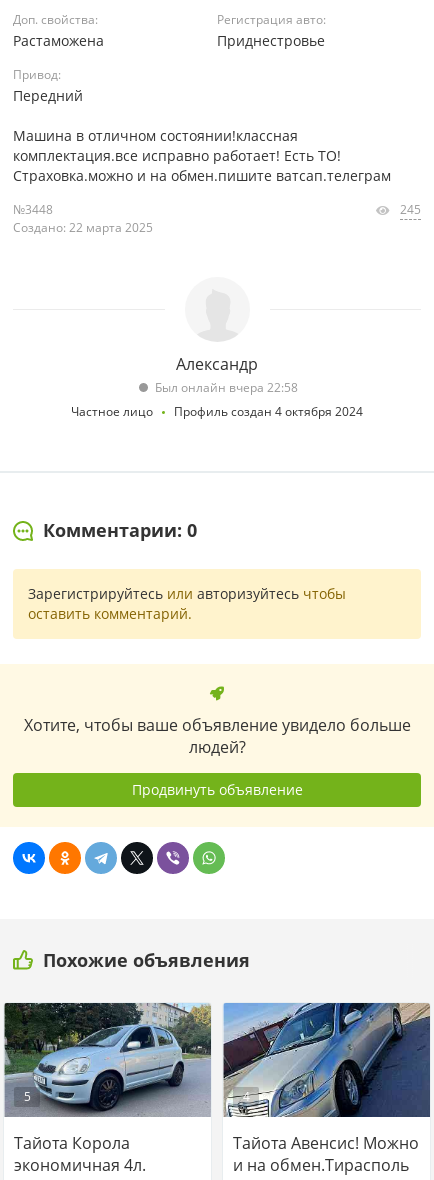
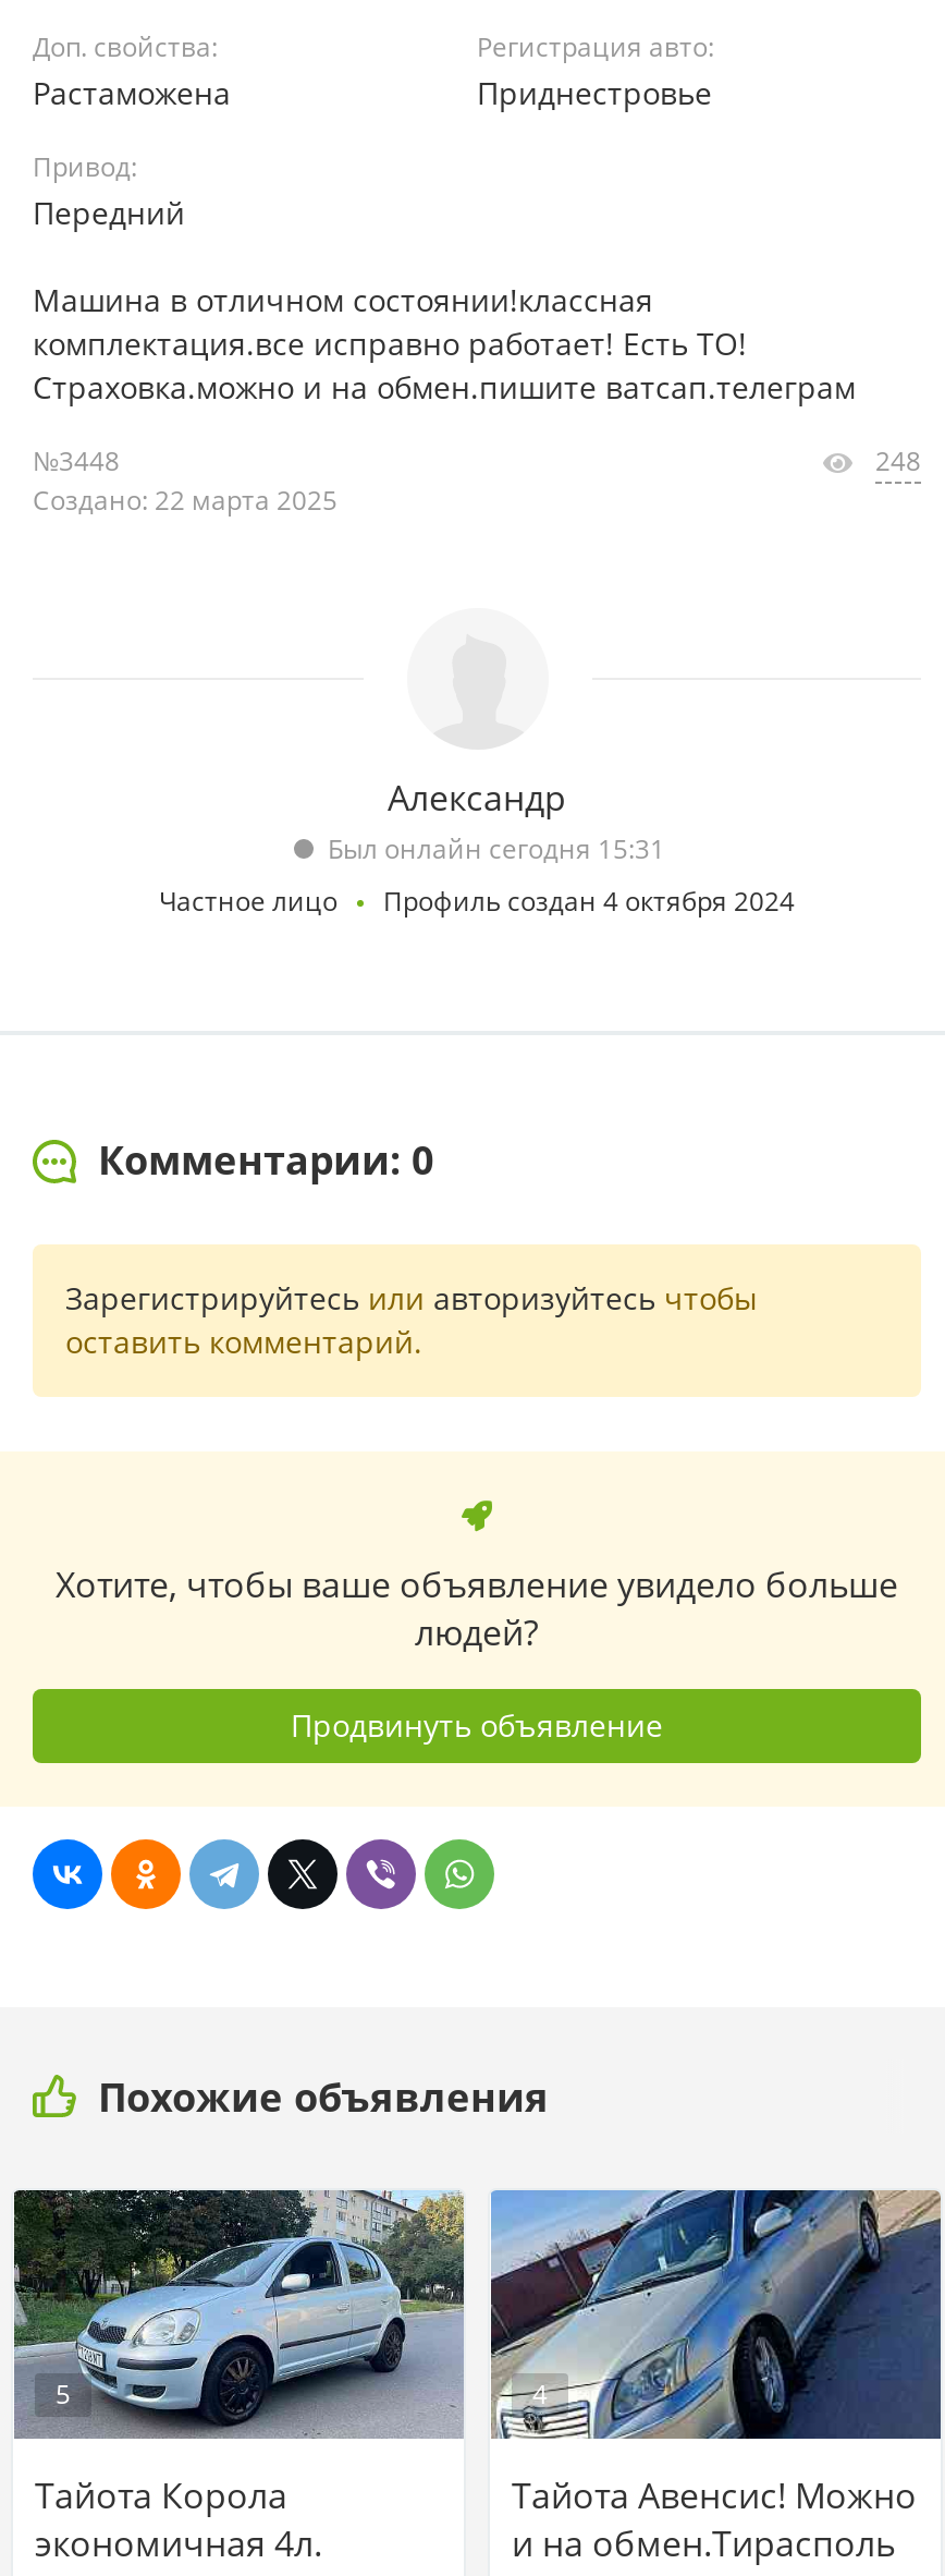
[400,201,421,218] 245 -> [875,442,921,479] 248
[154,379,297,396] Был онлайн вчера 22:58 -> [328,830,665,867] Был онлайн сегодня 15:31

